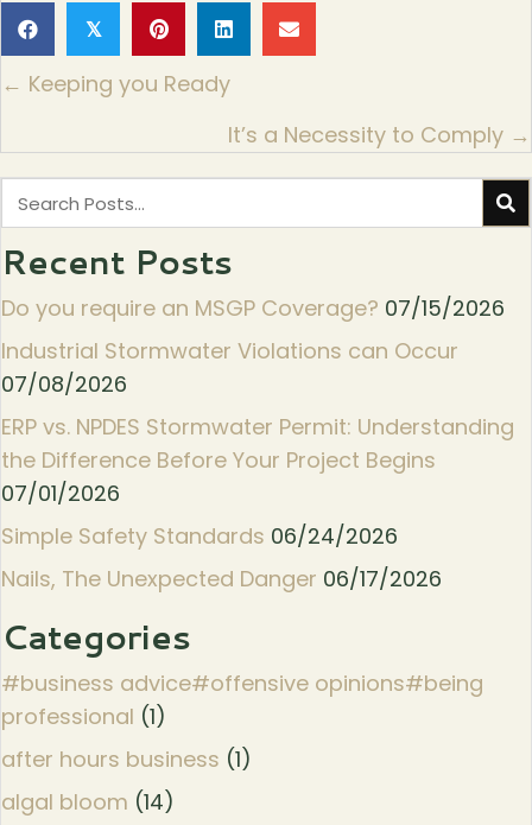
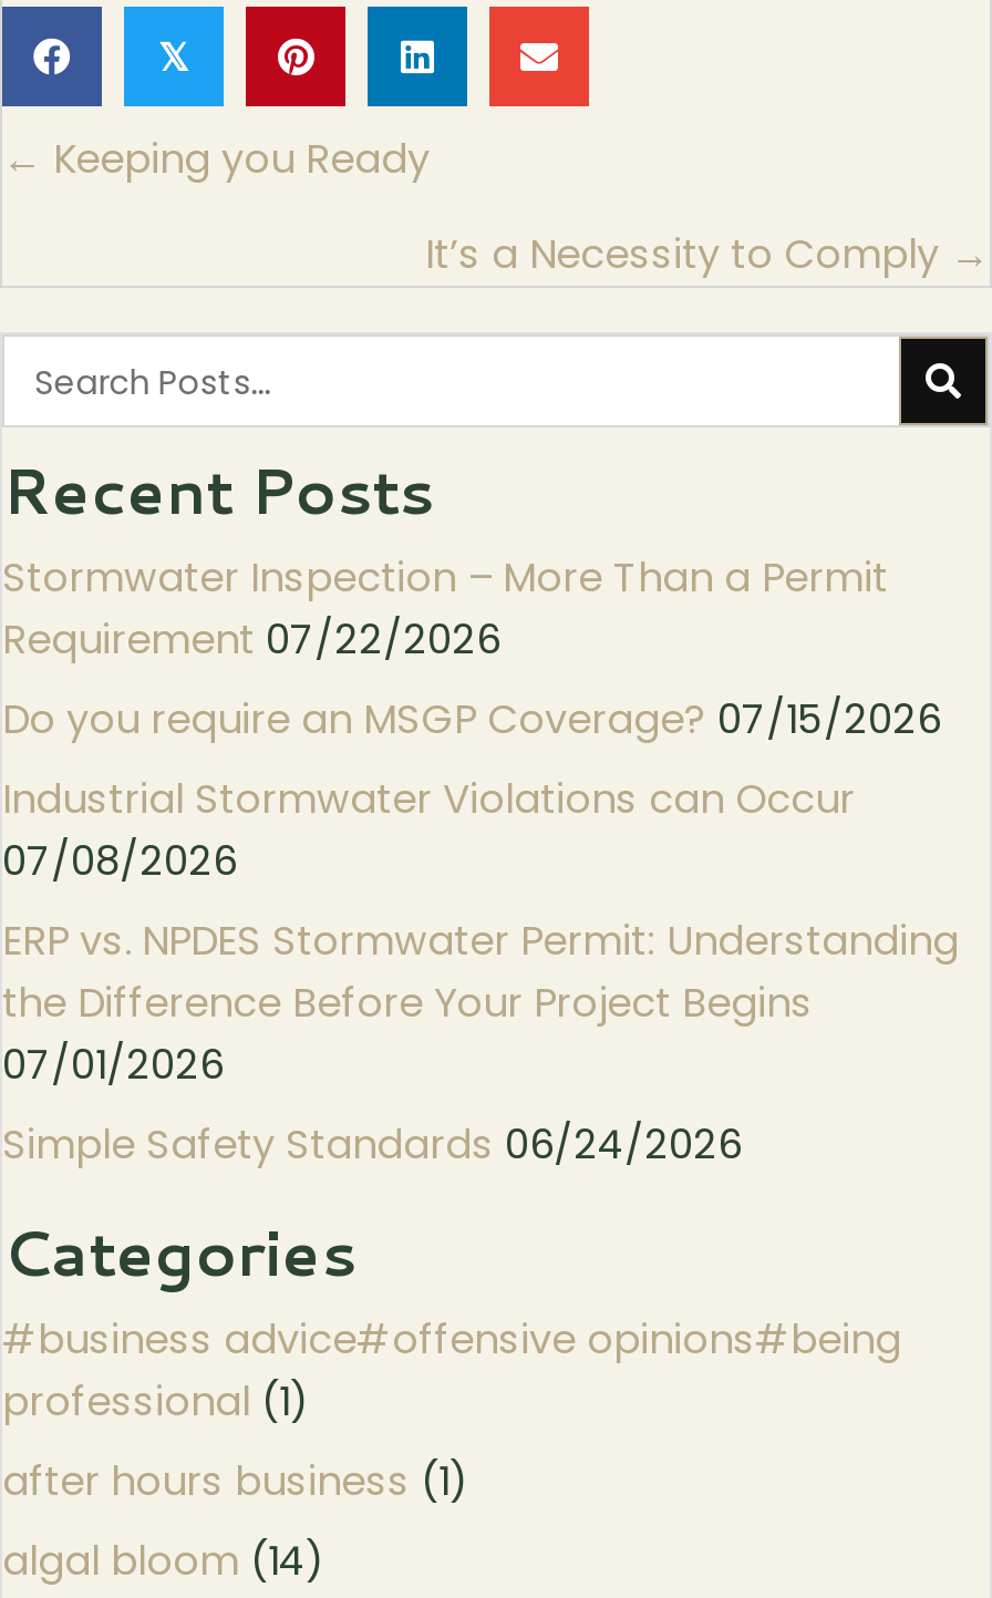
none -> [2,549,888,667] Stormwater Inspection – More Than a Permit | Requirement 07/22/2026
moved [1,293,514,551] -> [2,691,959,1172]: Do you require an MSGP Coverage? 07/15/2026 | Industrial Stormwater Violations can Occur | 07/08/2026 | ERP vs. NPDES Stormwater Permit: Understanding | the Difference Before Your Project Begins | 07/01/2026 | Simple Safety Standards 06/24/2026
[1,564,442,594] Nails, The Unexpected Danger 06/17/2026 -> none

